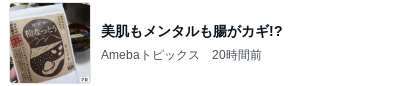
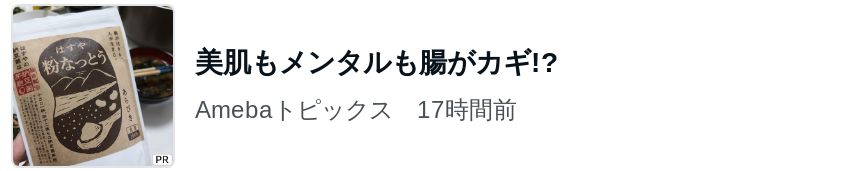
[101,47,262,61] Amebaトピックス 20時間前 -> [195,95,517,123] Amebaトピックス 17時間前

